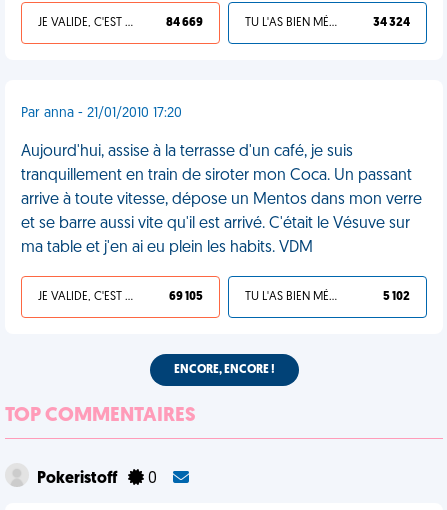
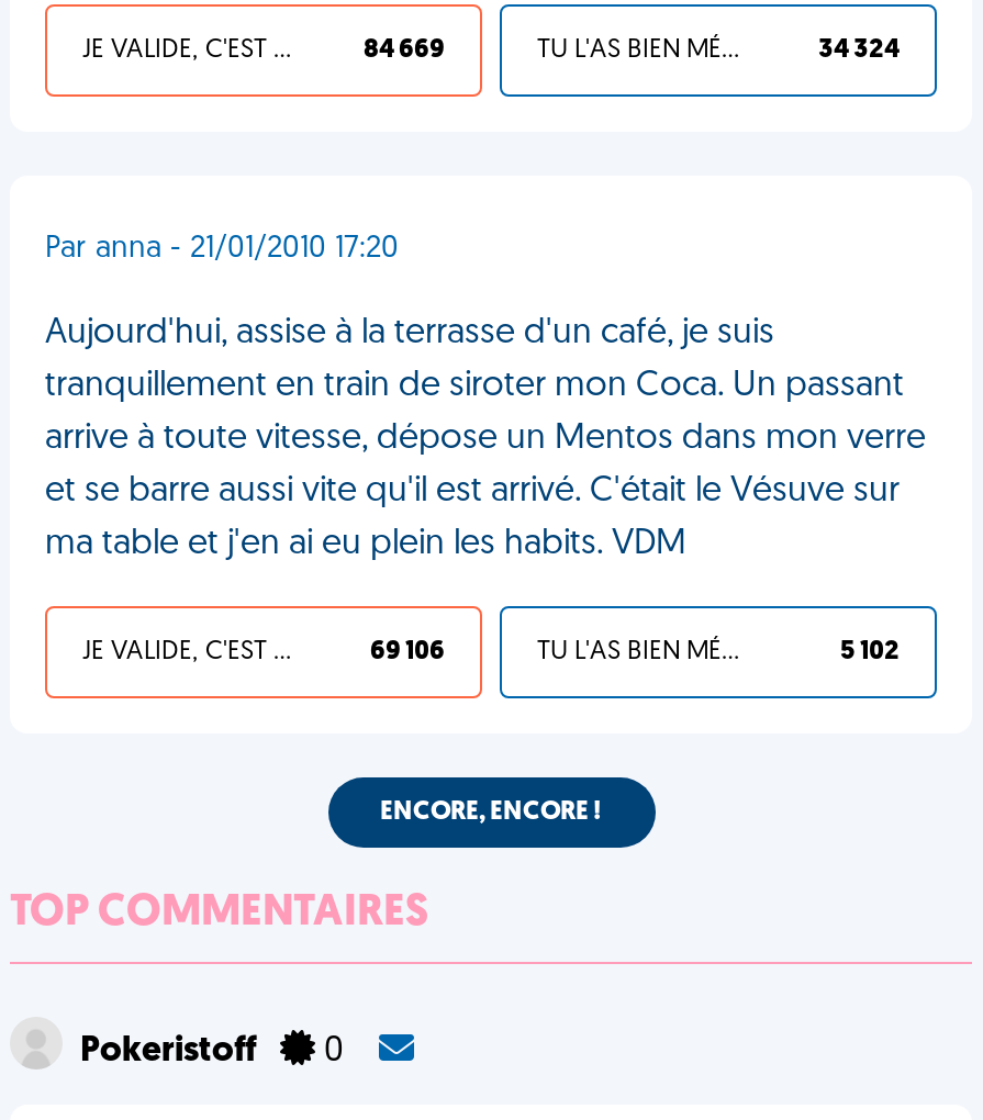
[169,291,203,303] 69 105 -> [370,639,445,665] 69 106

